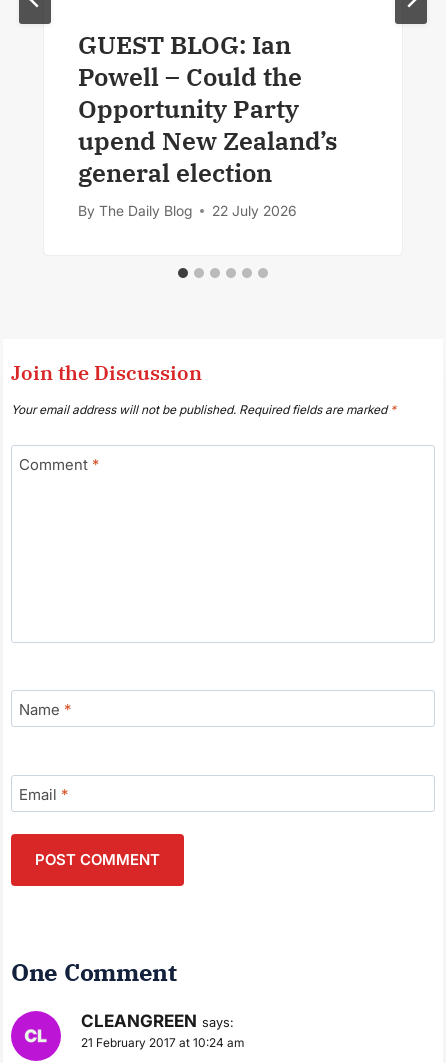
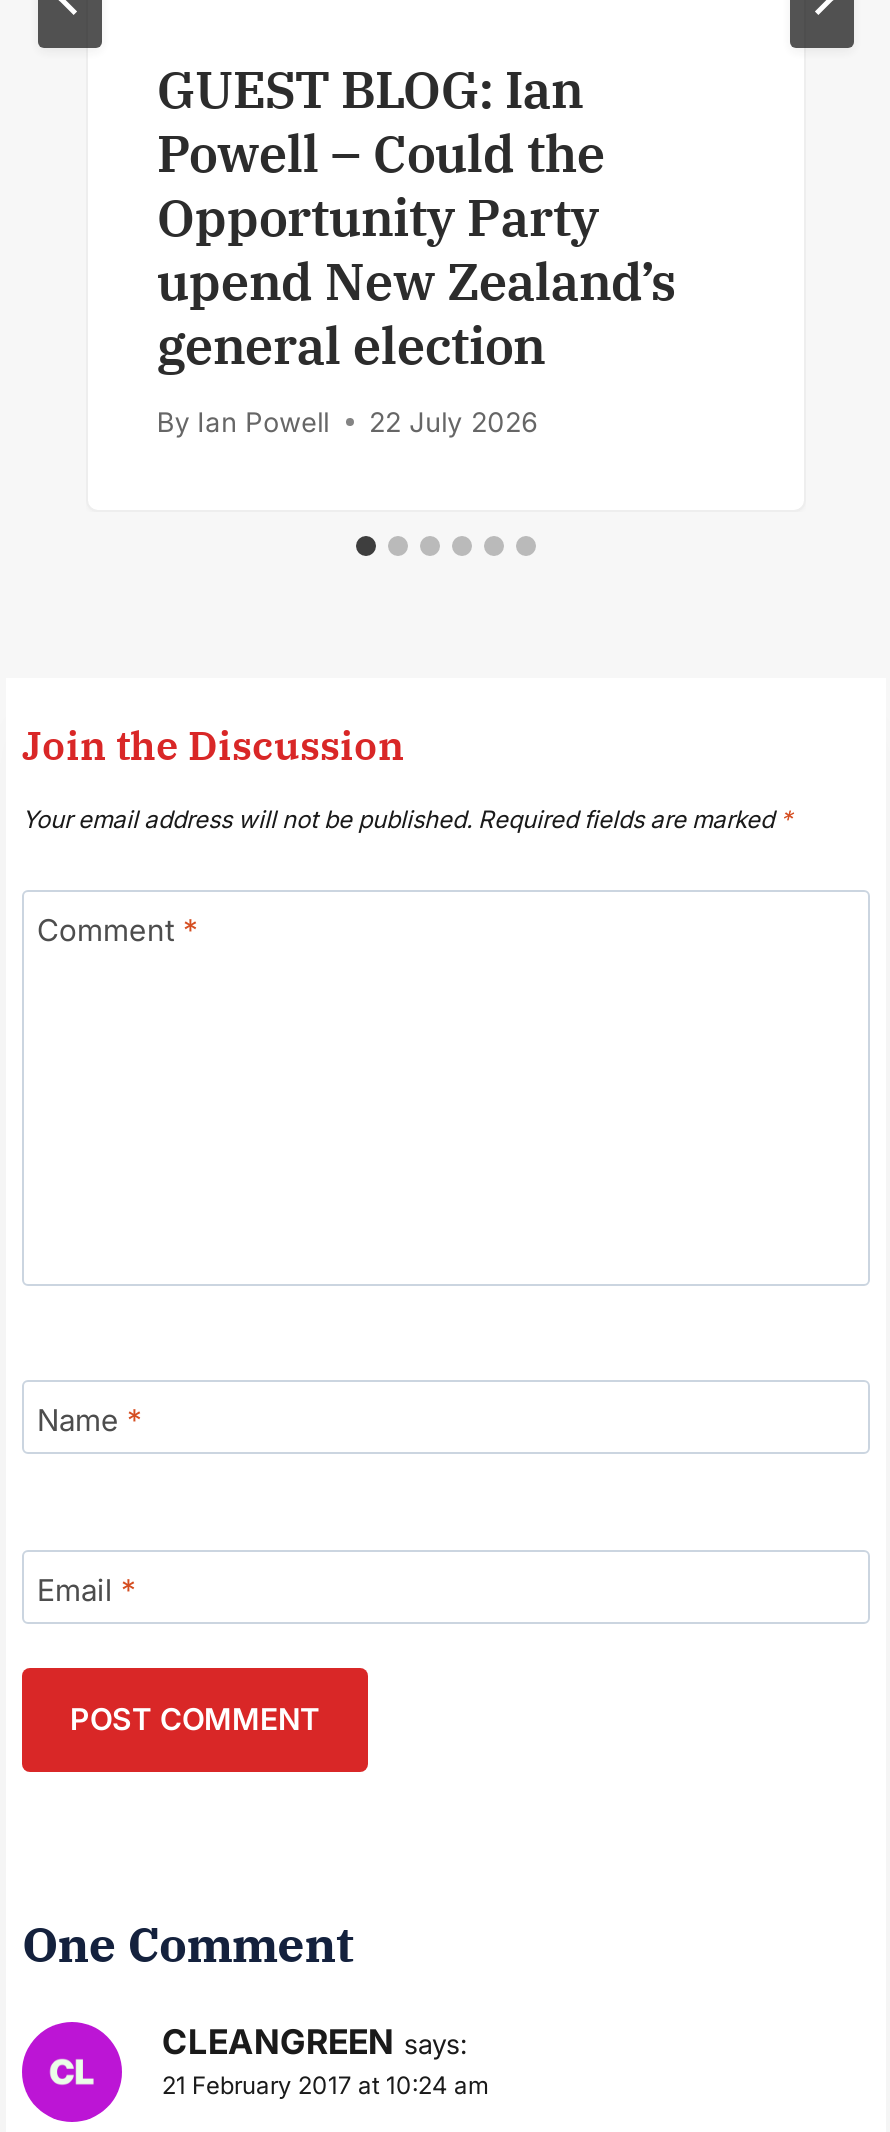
[78,203,192,219] By The Daily Blog -> [157,406,329,438] By Ian Powell

